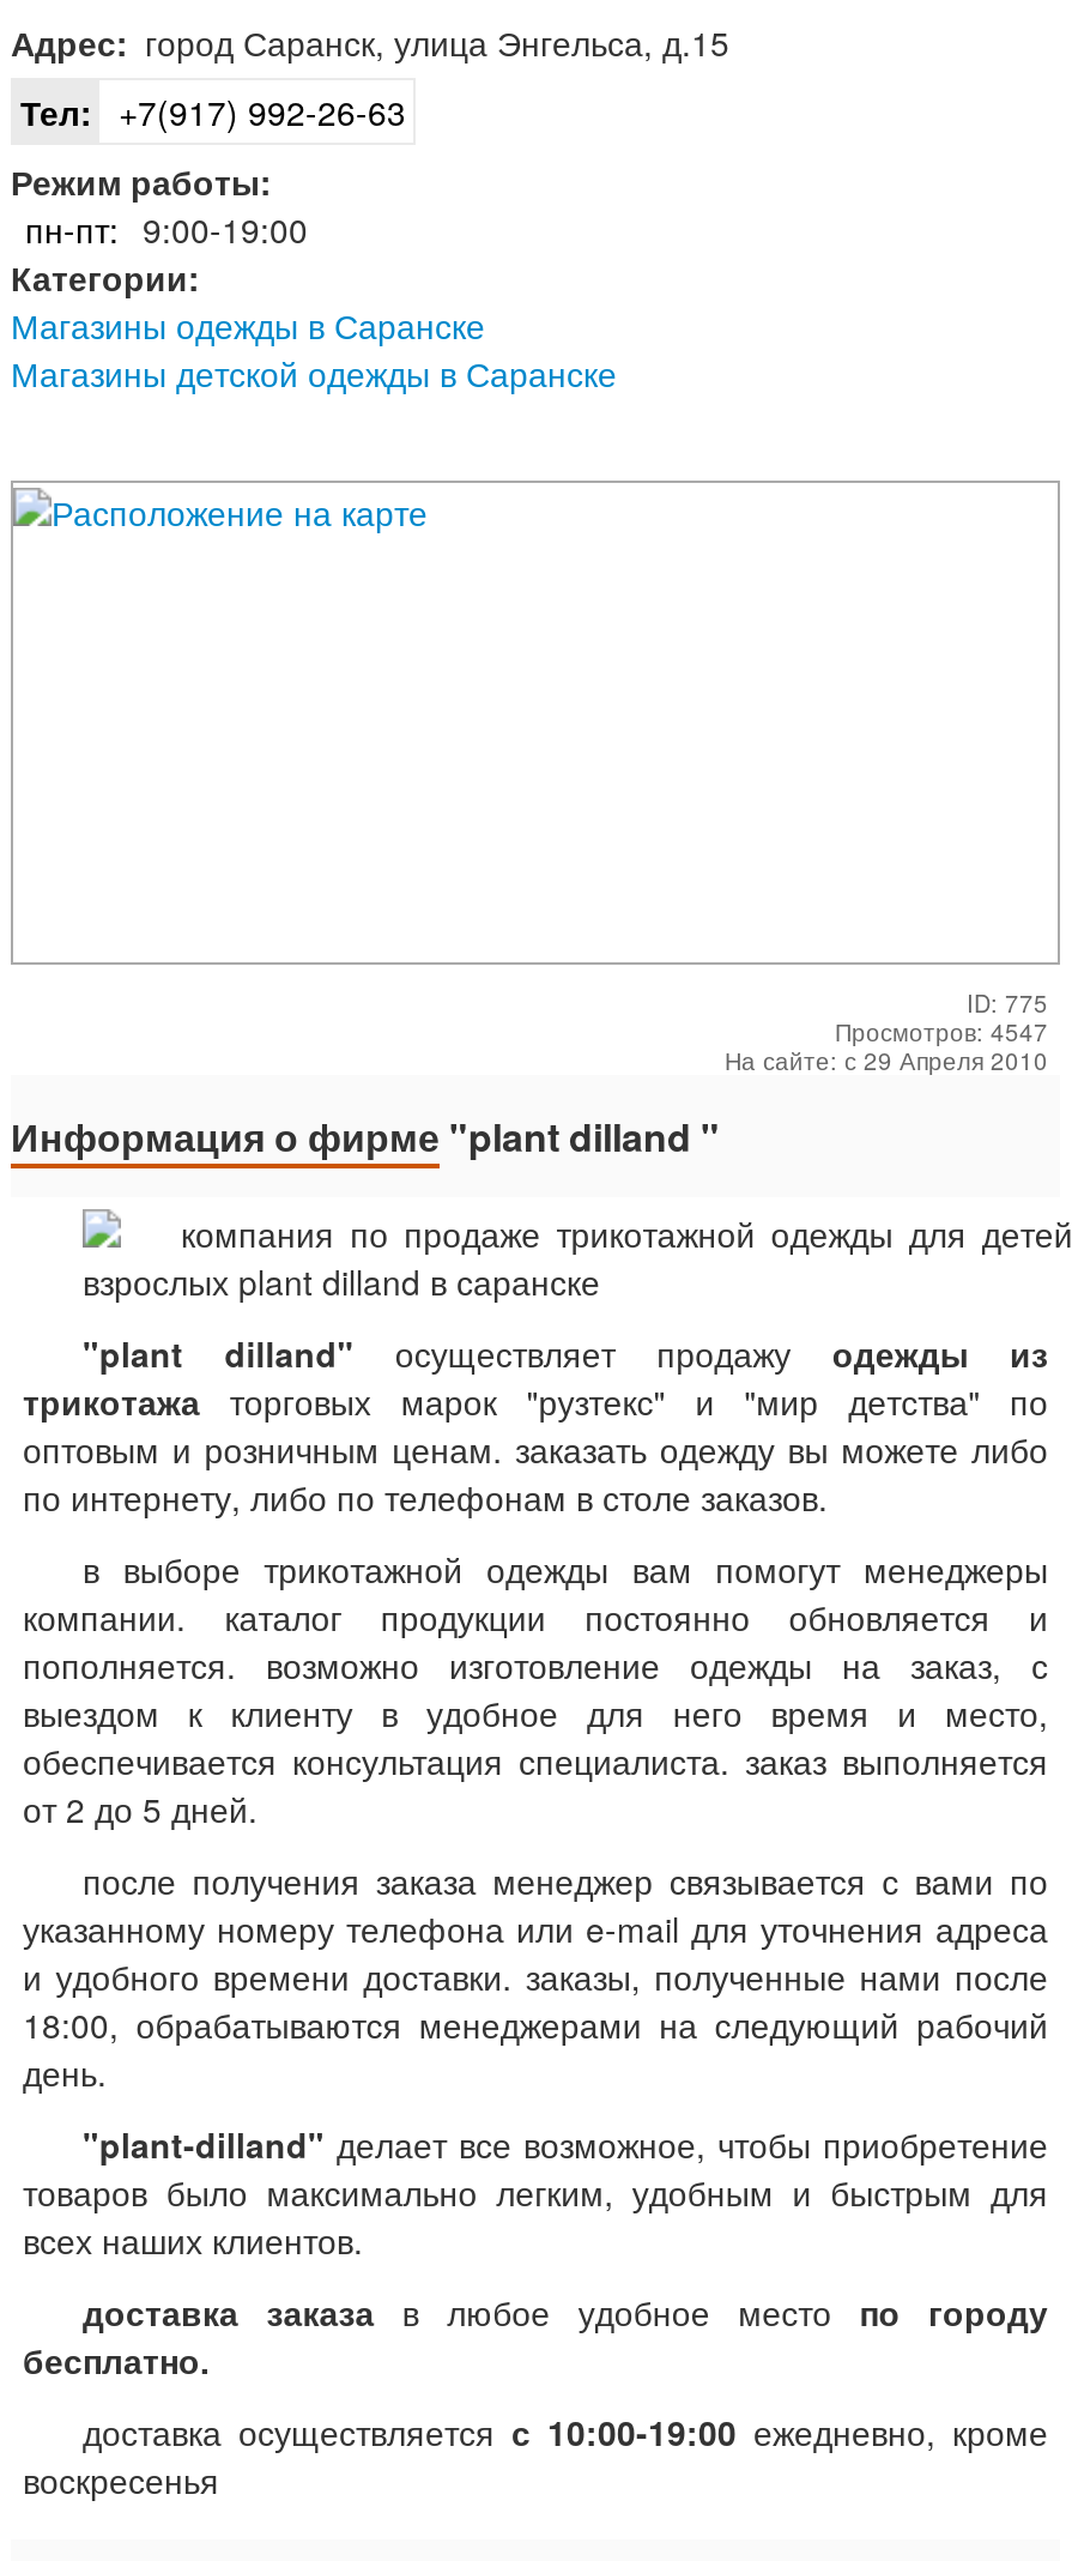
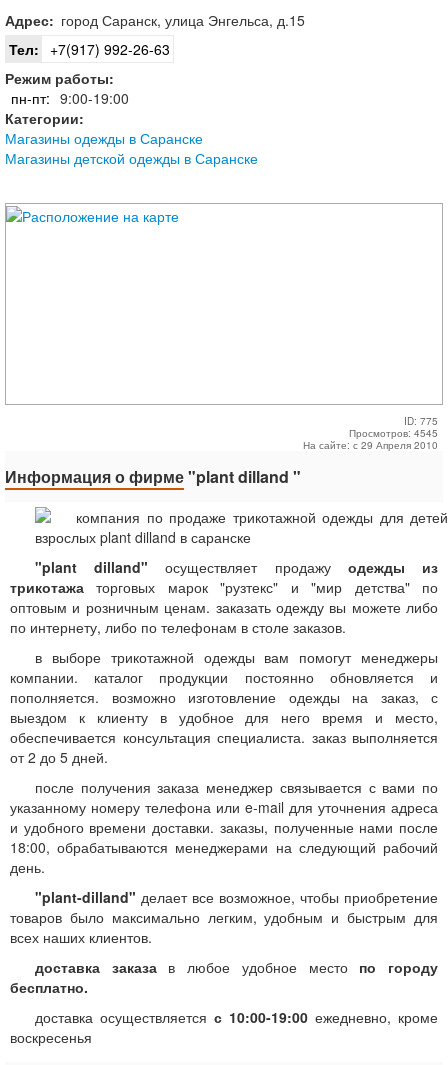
[835,1015,1048,1049] Просмотров: 4547 -> [349,426,438,440] Просмотров: 4545

